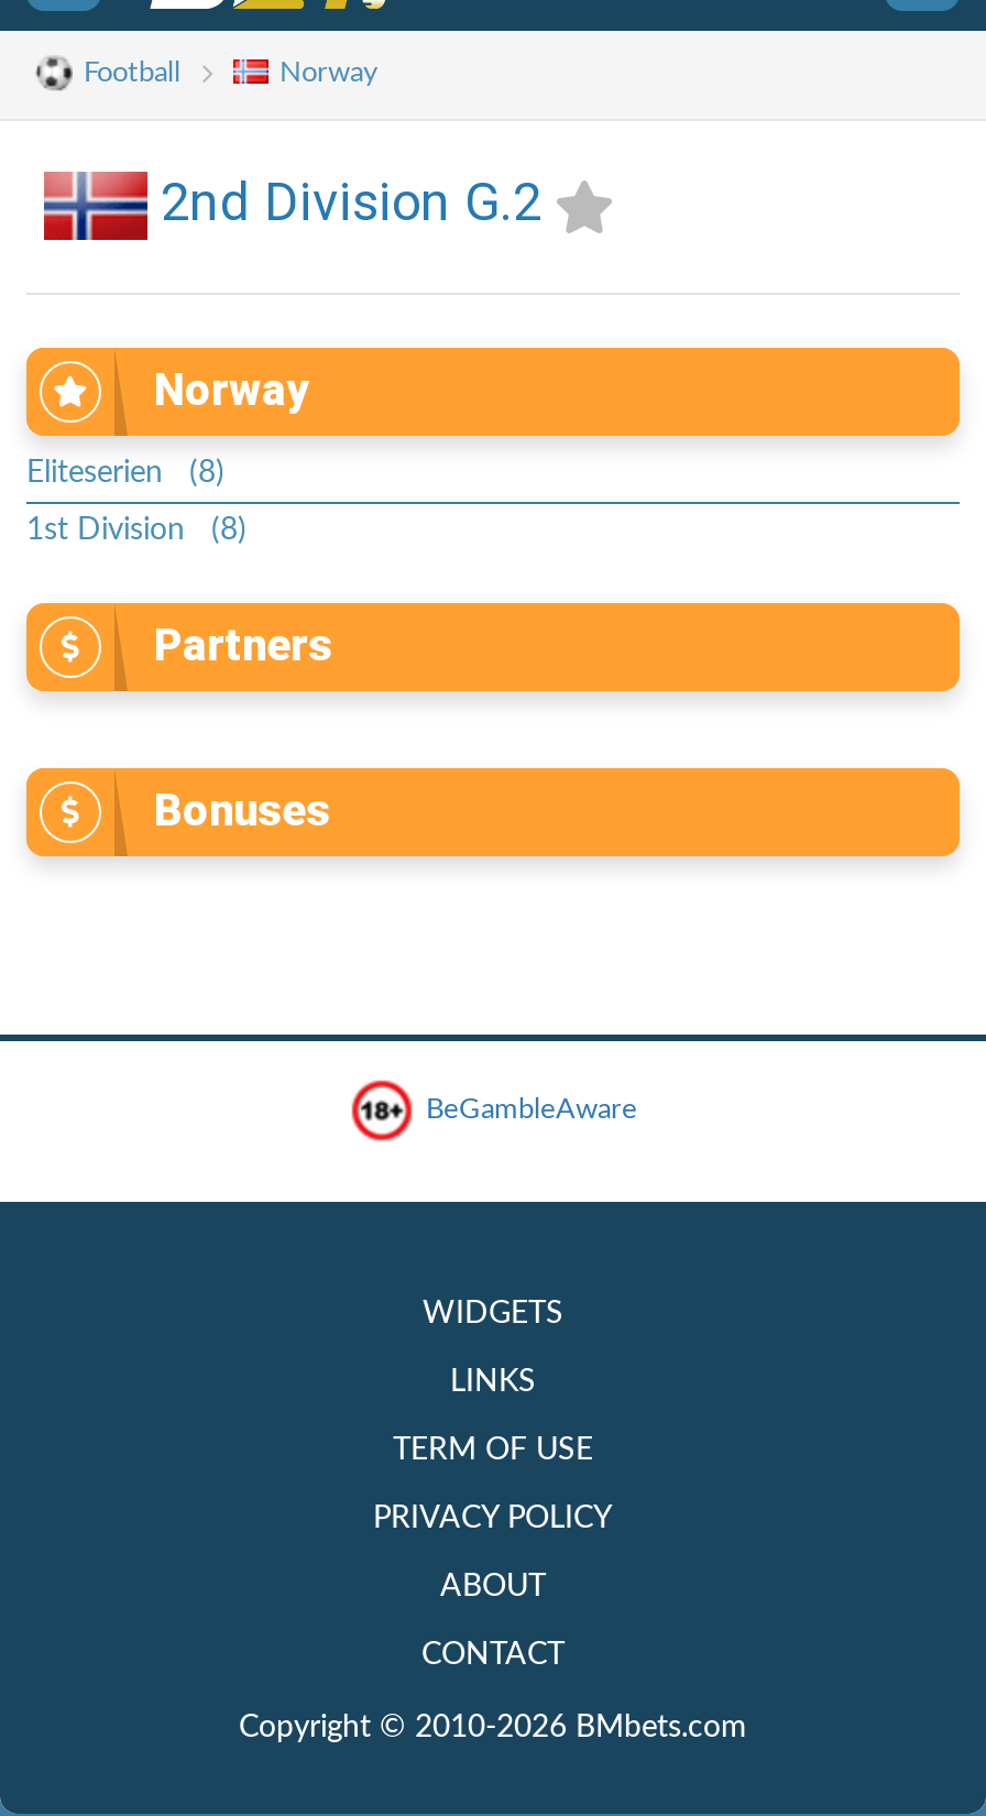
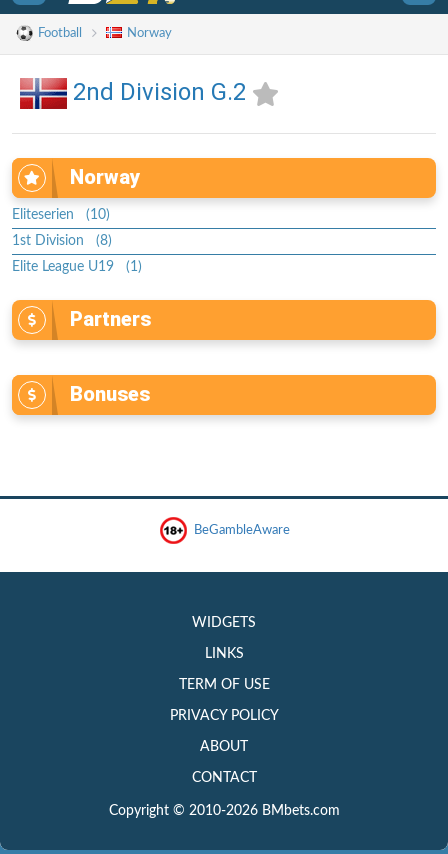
[26,458,224,489] Eliteserien (8) -> [12,208,110,222] Eliteserien (10)
none -> [12,260,142,274] Elite League U19 (1)

